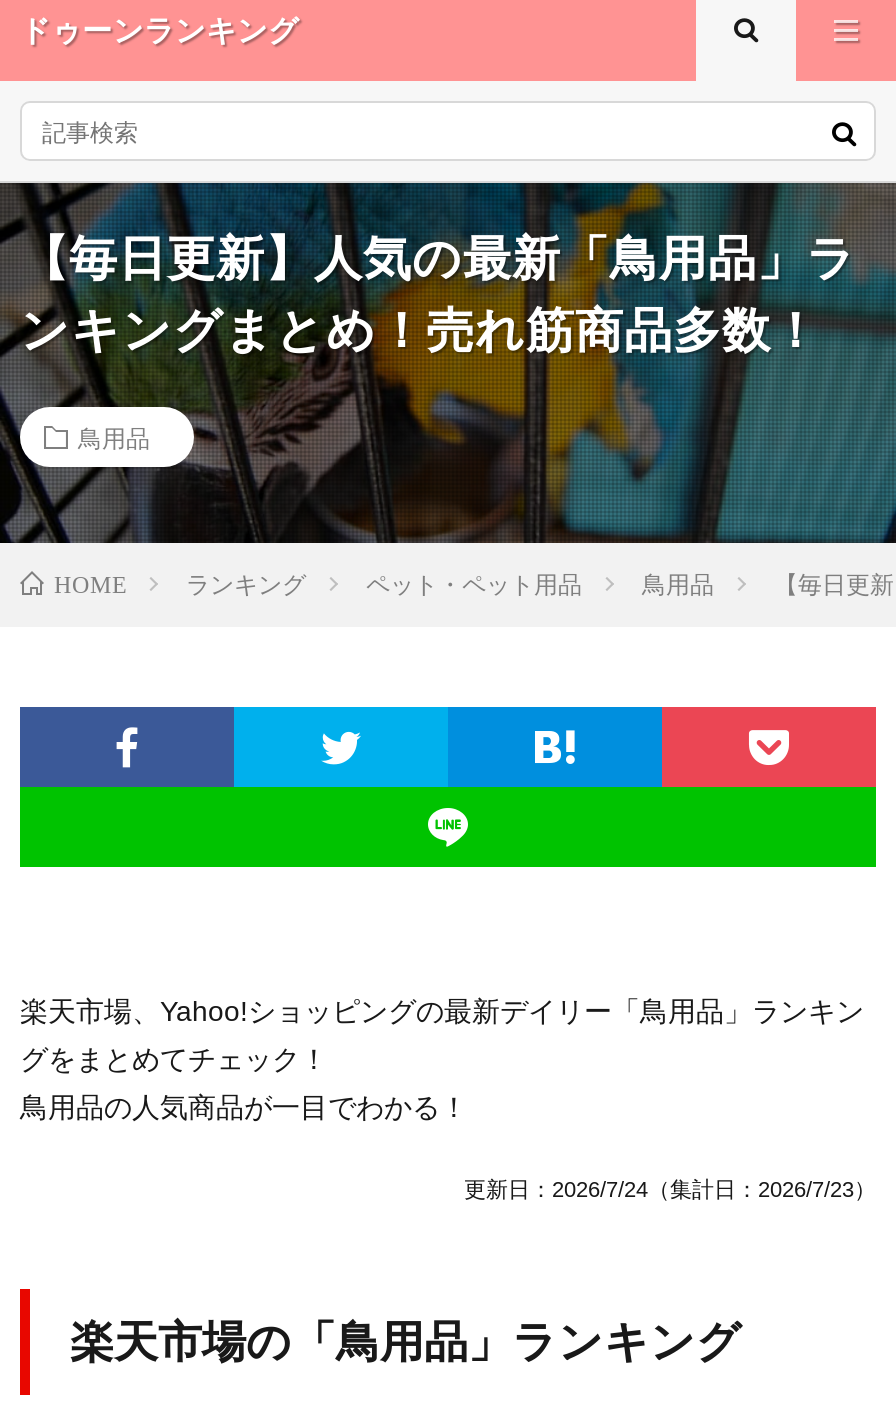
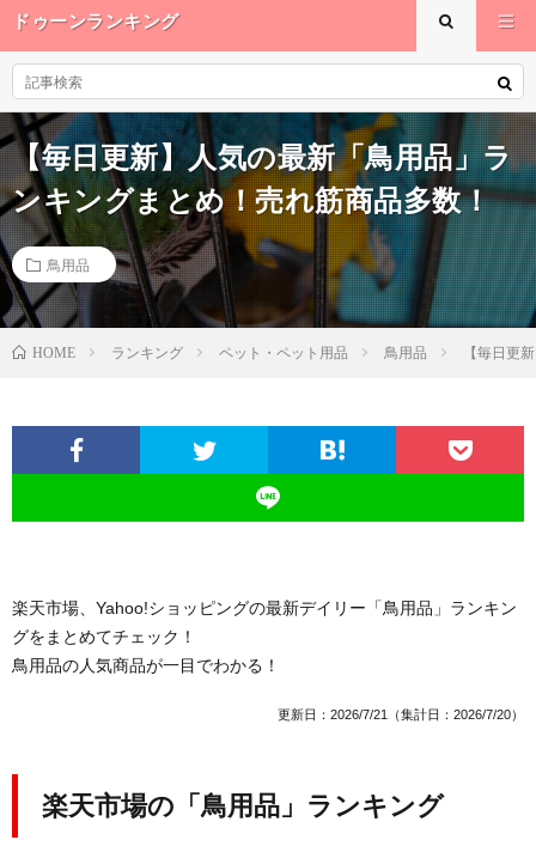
[464,1177,876,1201] 更新日：2026/7/24（集計日：2026/7/23） -> [278,707,524,722] 更新日：2026/7/21（集計日：2026/7/20）

